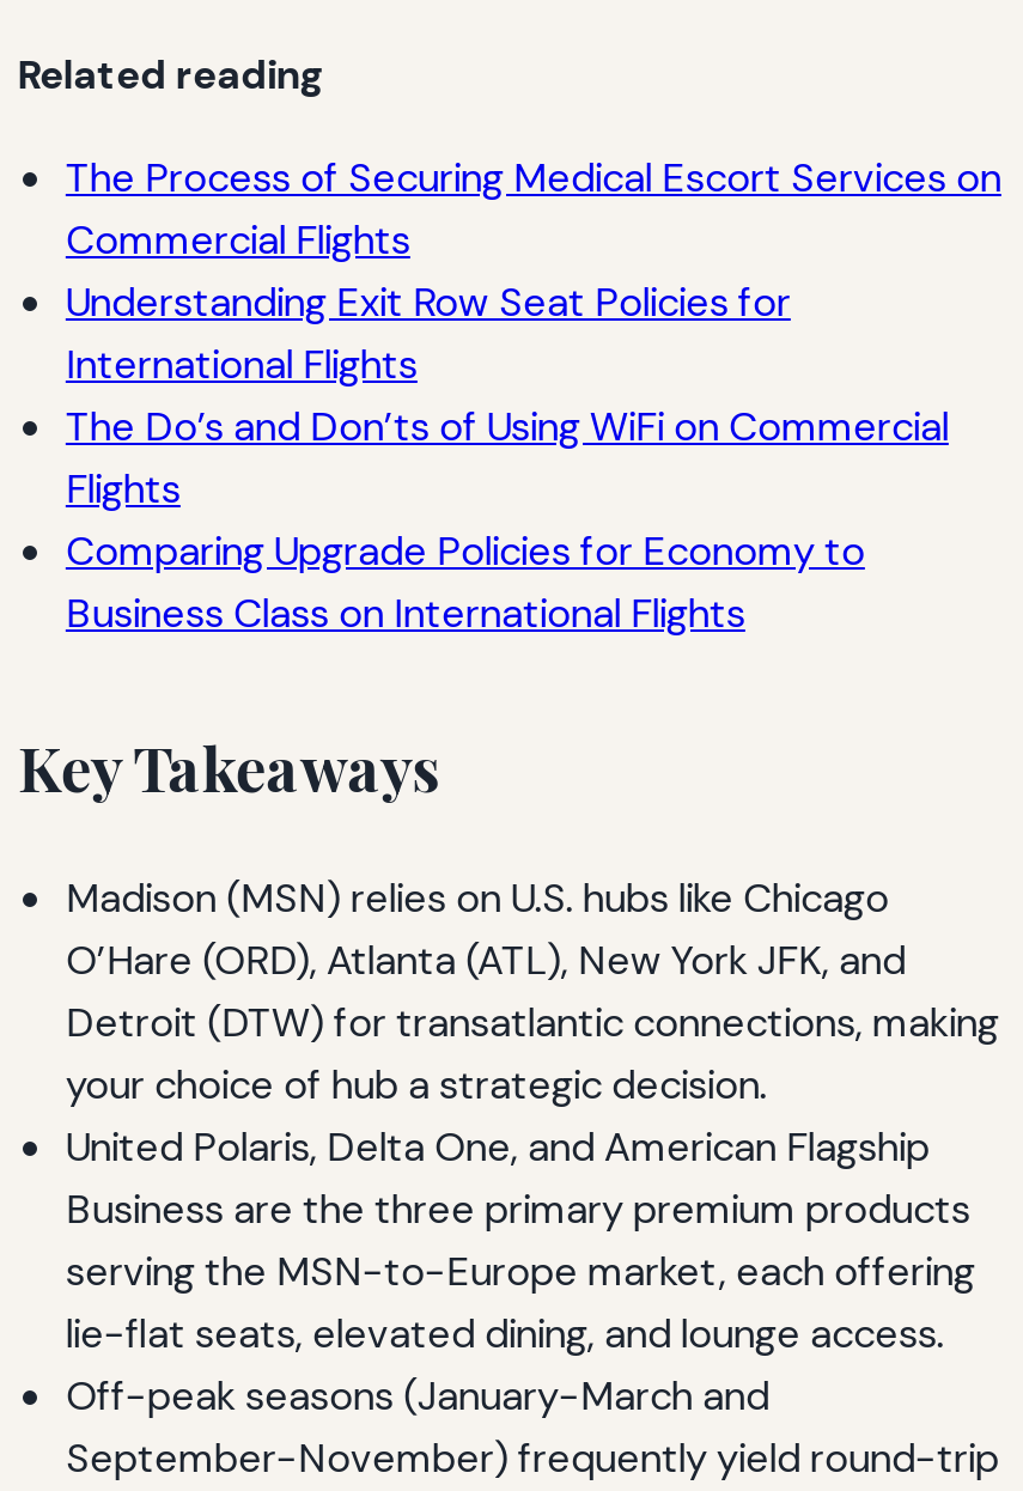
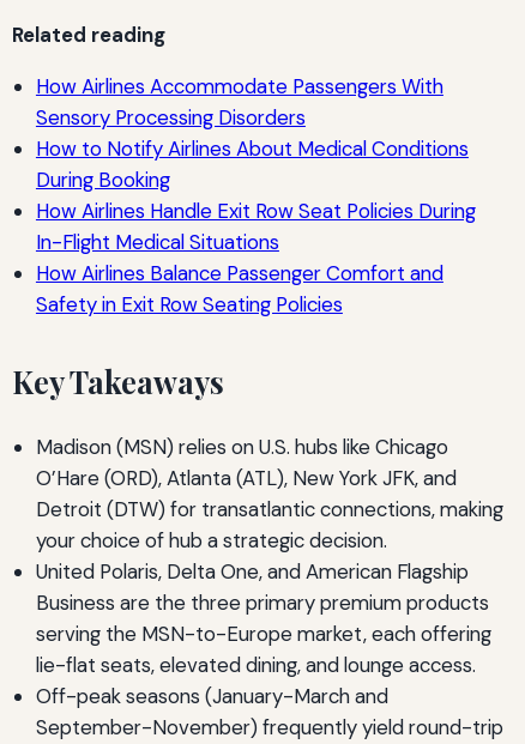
[66,151,1001,639] The Process of Securing Medical Escort Services on | Commercial Flights | Understanding Exit Row Seat Policies for | International Flights | The Do’s and Don’ts of Using WiFi on Commercial | Flights | Comparing Upgrade Policies for Economy to | Business Class on International Flights -> [36,73,476,317] How Airlines Accommodate Passengers With | Sensory Processing Disorders | How to Notify Airlines About Medical Conditions | During Booking | How Airlines Handle Exit Row Seat Policies During | In-Flight Medical Situations | How Airlines Balance Passenger Comfort and | Safety in Exit Row Seating Policies

